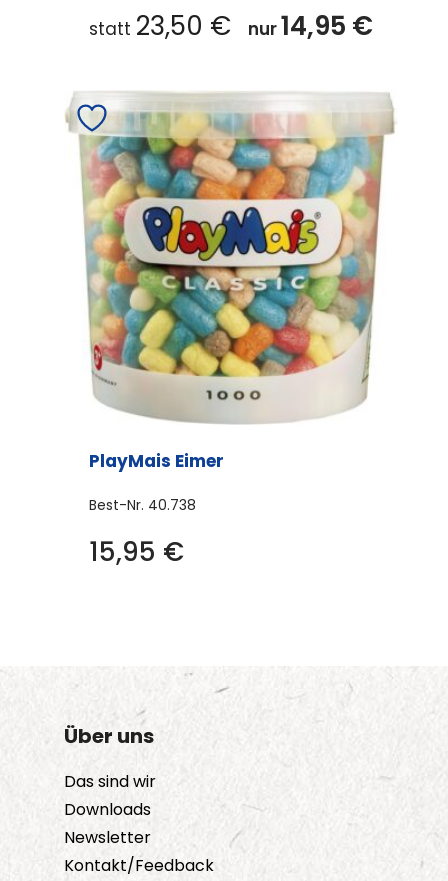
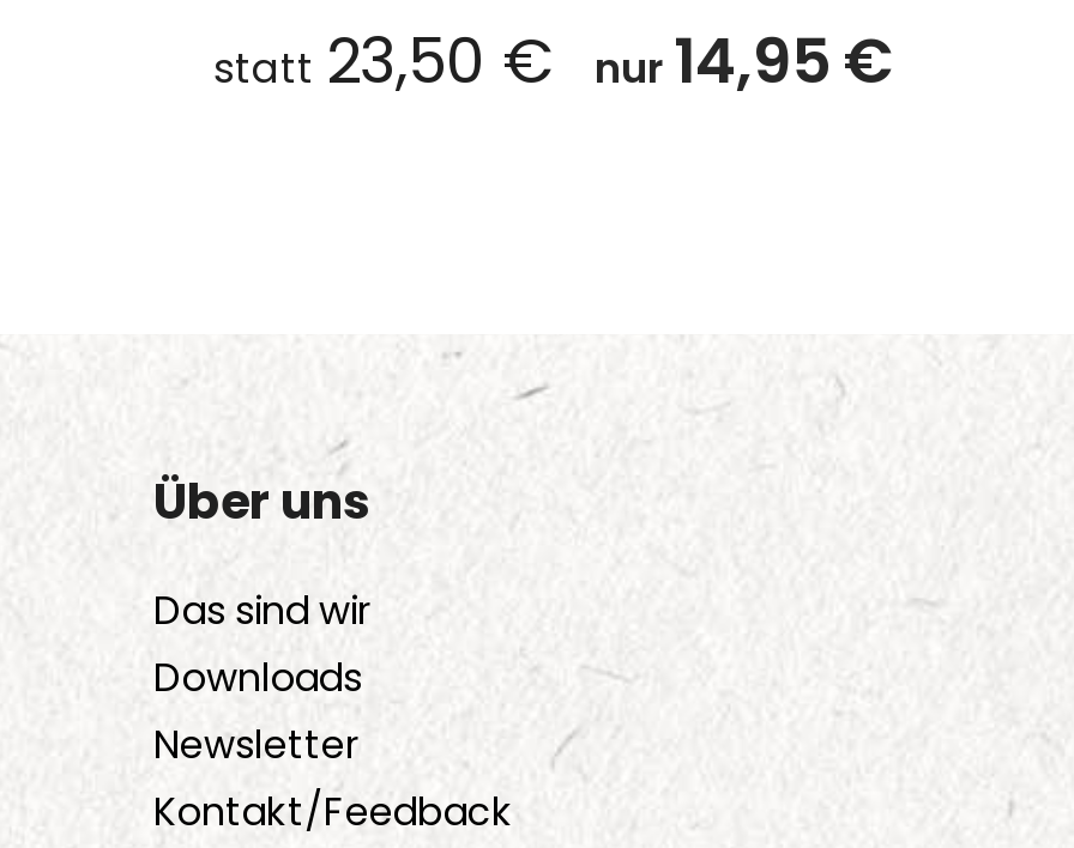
[64,91,396,570] [image] | PlayMais Eimer | Best-Nr. 40.738 | 15,95 € -> none

